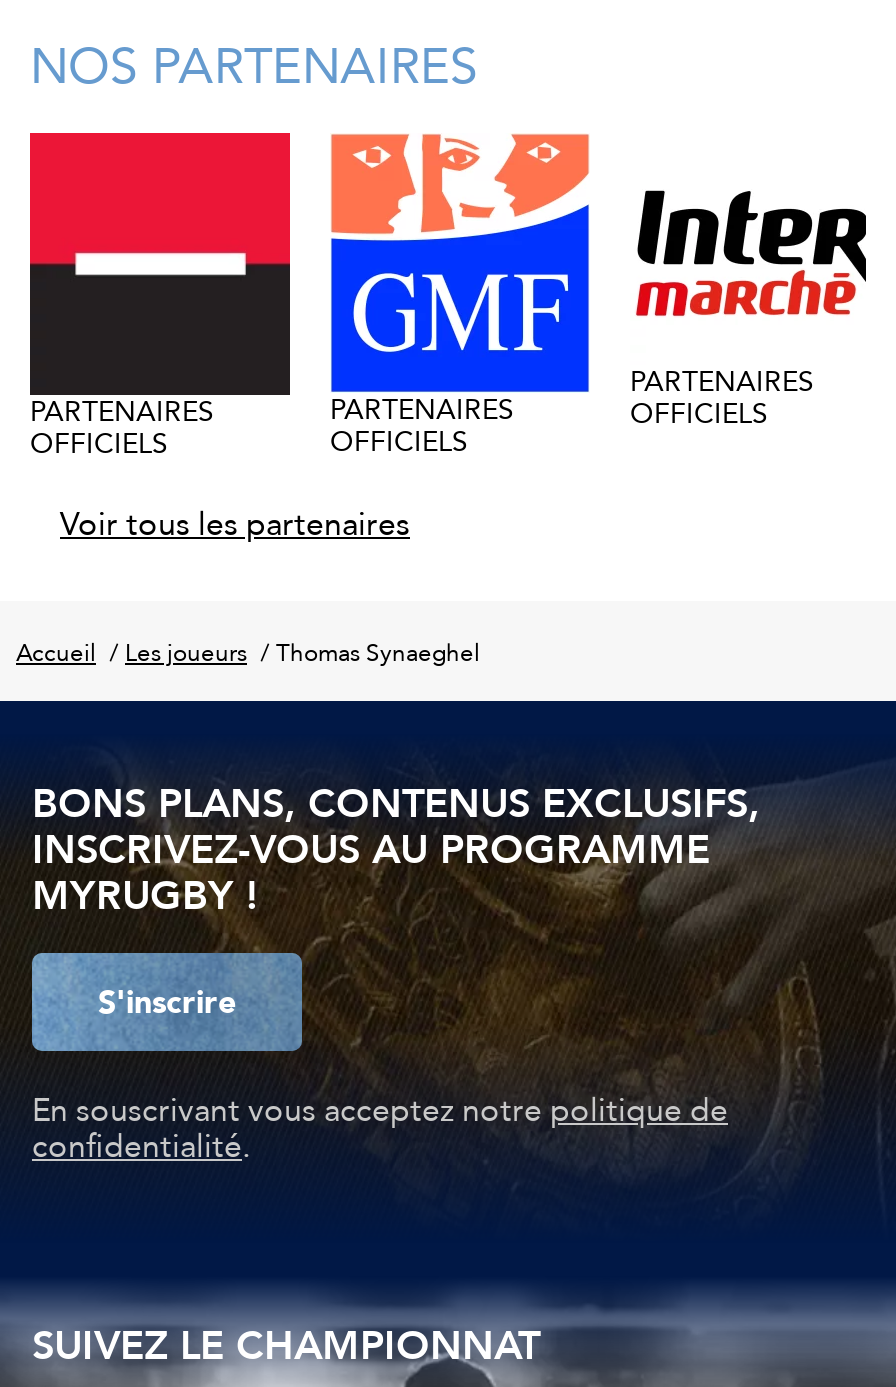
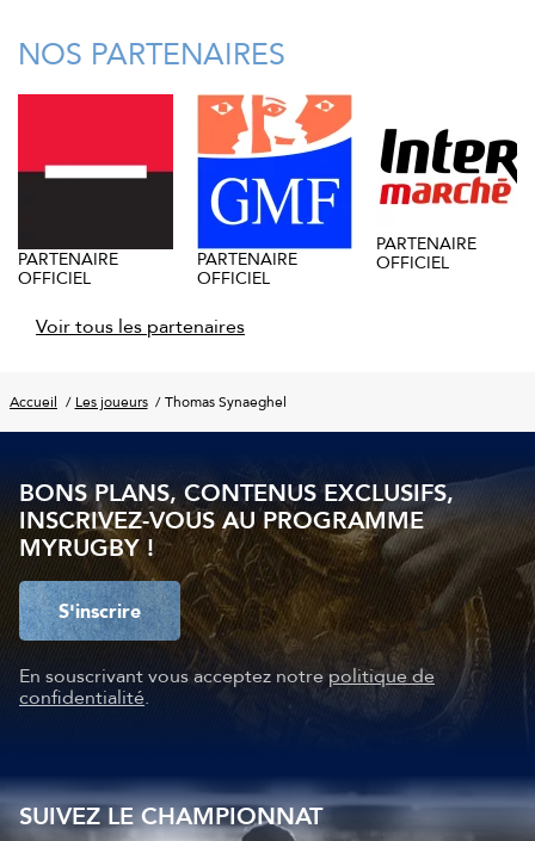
[630,360,814,436] PARTENAIRES | OFFICIELS -> [376,231,476,276] PARTENAIRE | OFFICIEL
[30,389,214,465] PARTENAIRES | OFFICIELS -> [18,246,118,291] PARTENAIRE | OFFICIEL
[330,388,514,464] PARTENAIRES | OFFICIELS -> [197,246,297,291] PARTENAIRE | OFFICIEL

